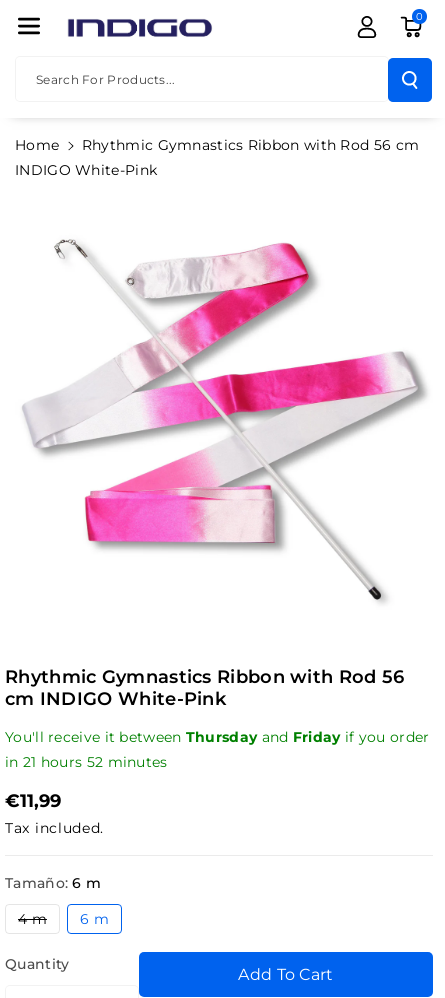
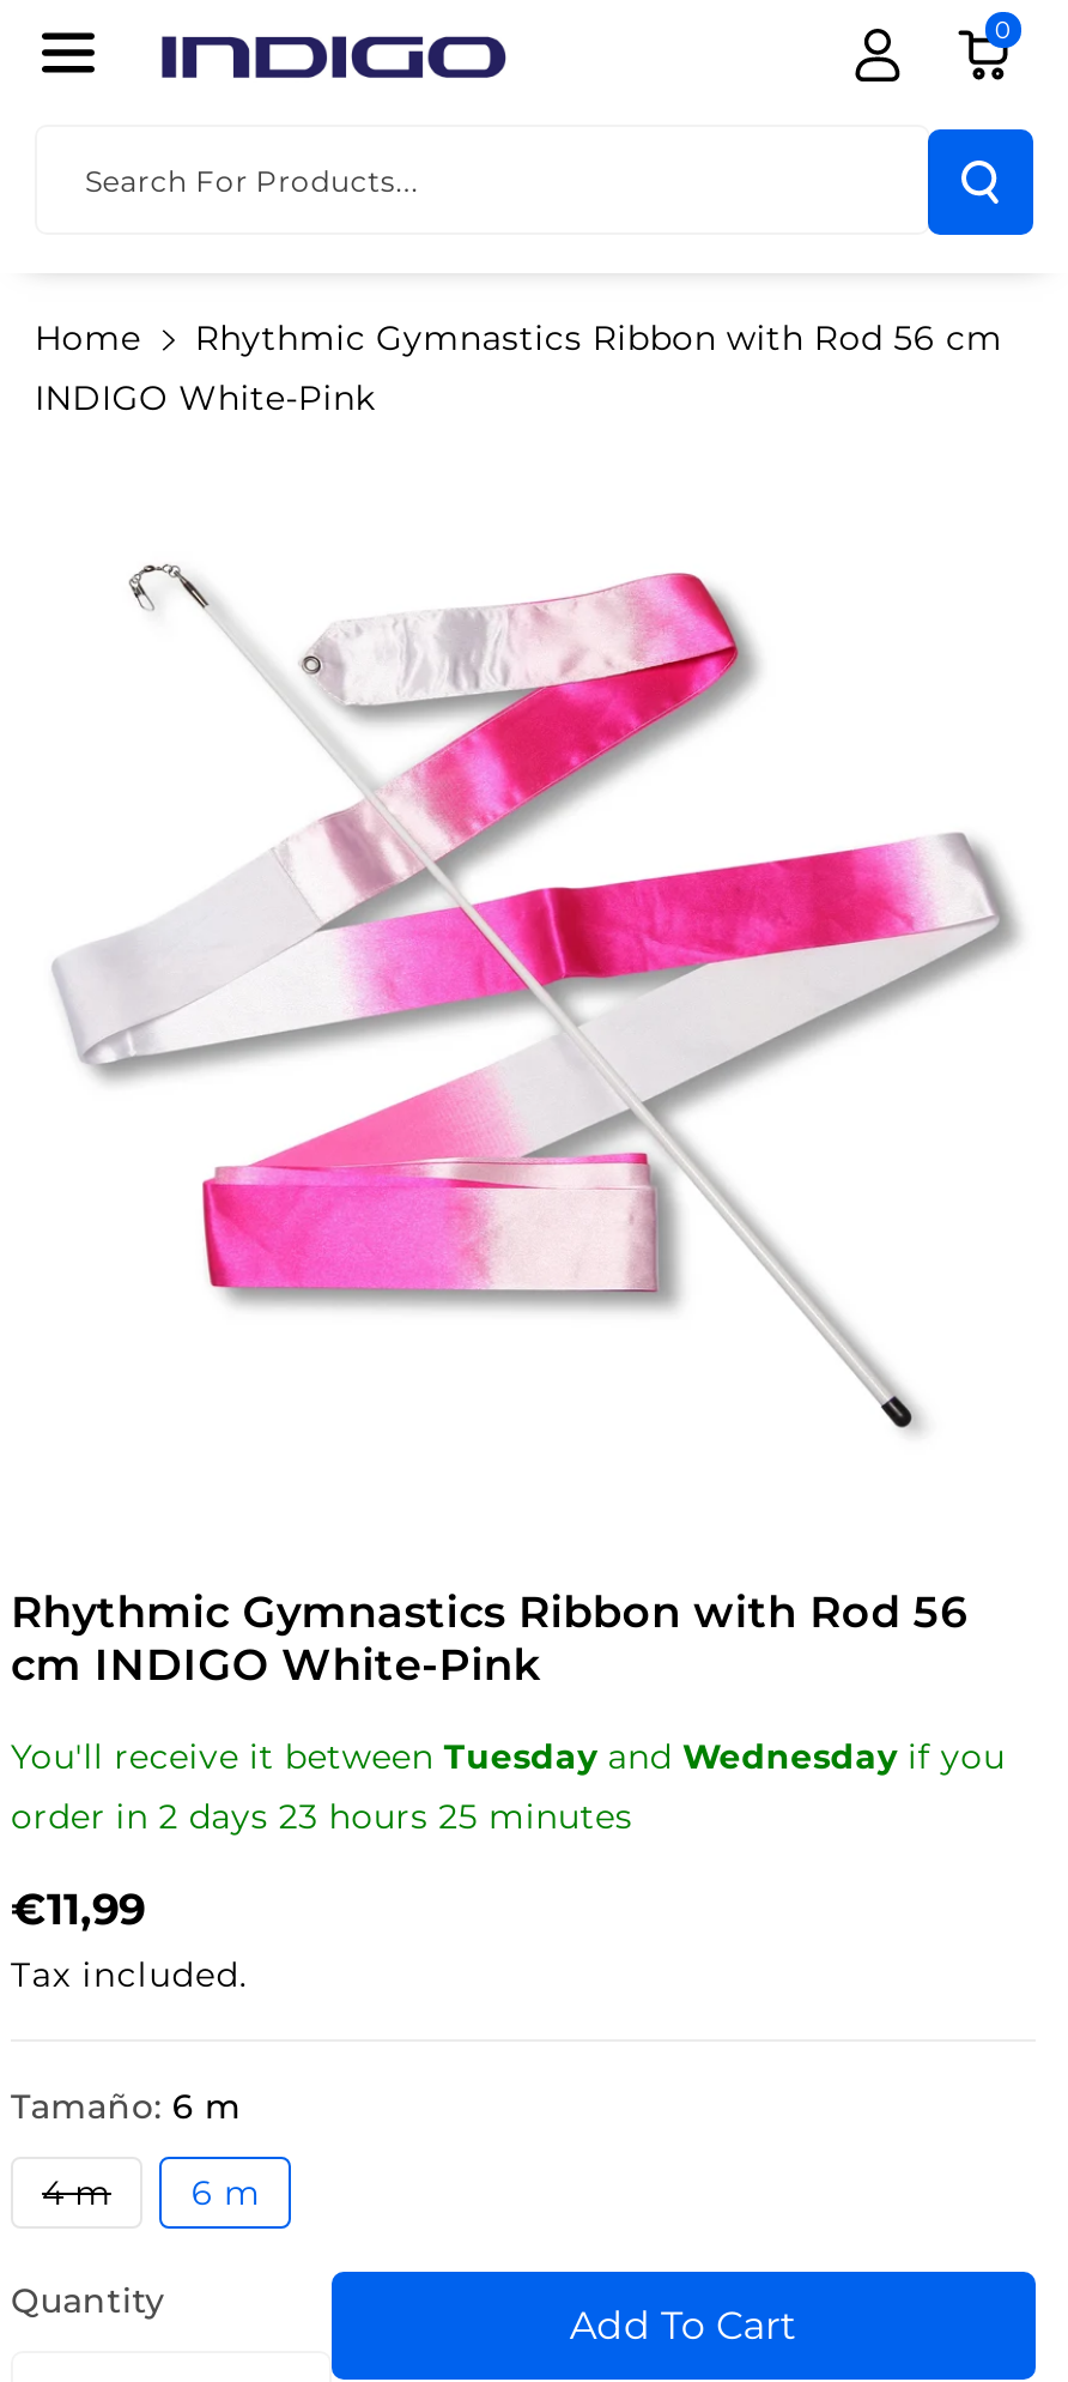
[5,728,429,771] You'll receive it between Thursday and Friday if you order | in 21 hours 52 minutes -> [11,1735,1005,1838] You'll receive it between Tuesday and Wednesday if you | order in 2 days 23 hours 25 minutes

